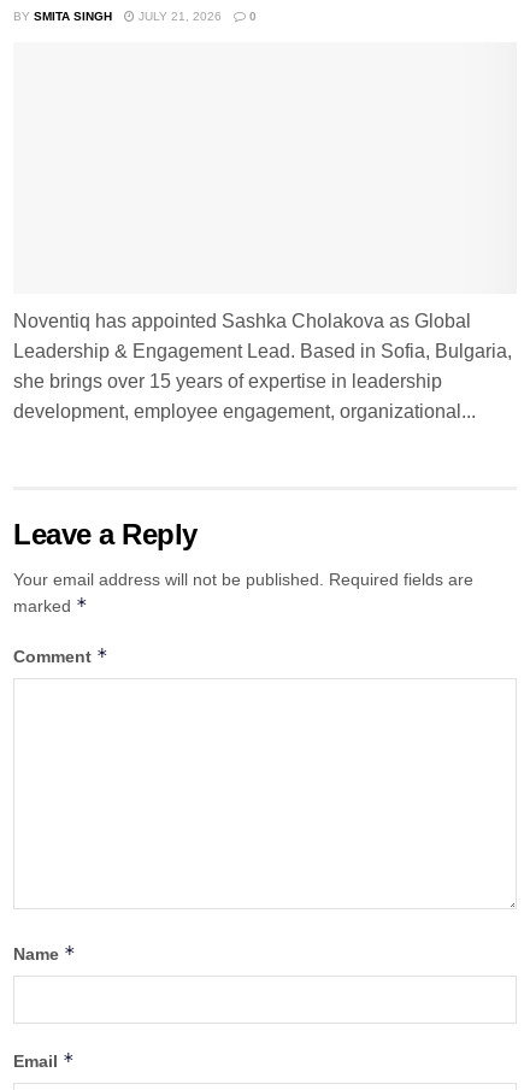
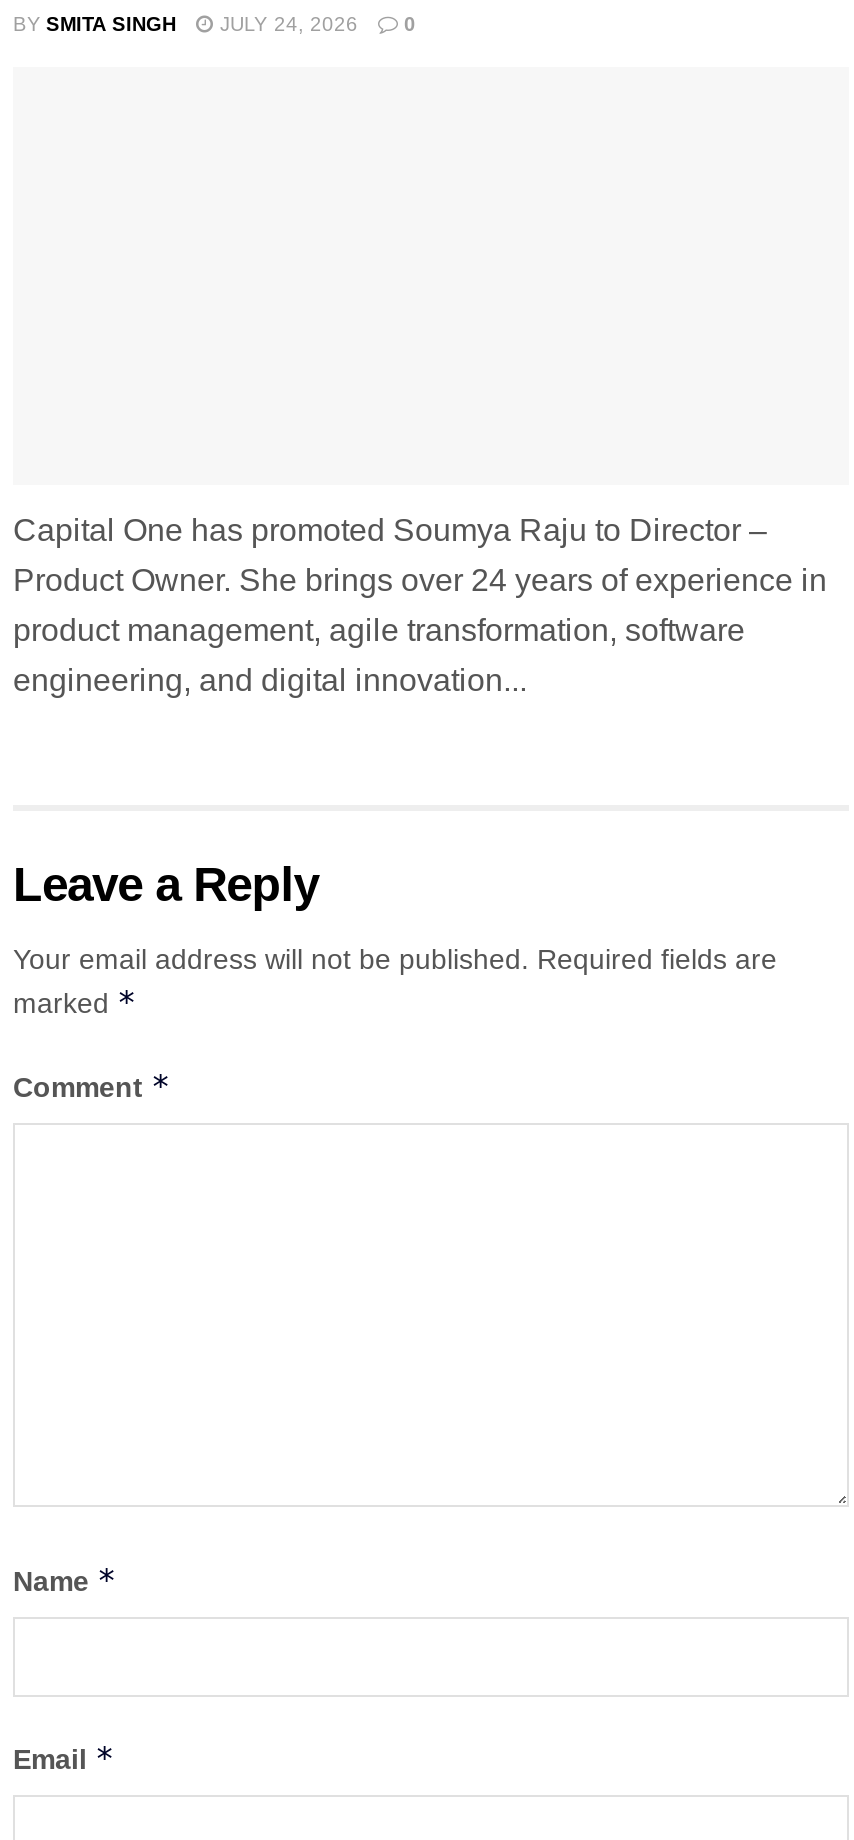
[134,10,221,23] JULY 21, 2026 -> [214,13,358,35] JULY 24, 2026
[13,311,471,331] Noventiq has appointed Sashka Cholakova as Global -> [13,513,767,547] Capital One has promoted Soumya Raju to Director –
[13,341,512,362] Leadership & Engagement Lead. Based in Sofia, Bulgaria, -> [13,563,827,597] Product Owner. She brings over 24 years of experience in
[13,371,442,392] she brings over 15 years of expertise in leadership -> [13,613,745,647] product management, agile transformation, software
[13,401,476,422] development, employee engagement, organizational... -> [13,663,527,697] engineering, and digital innovation...

